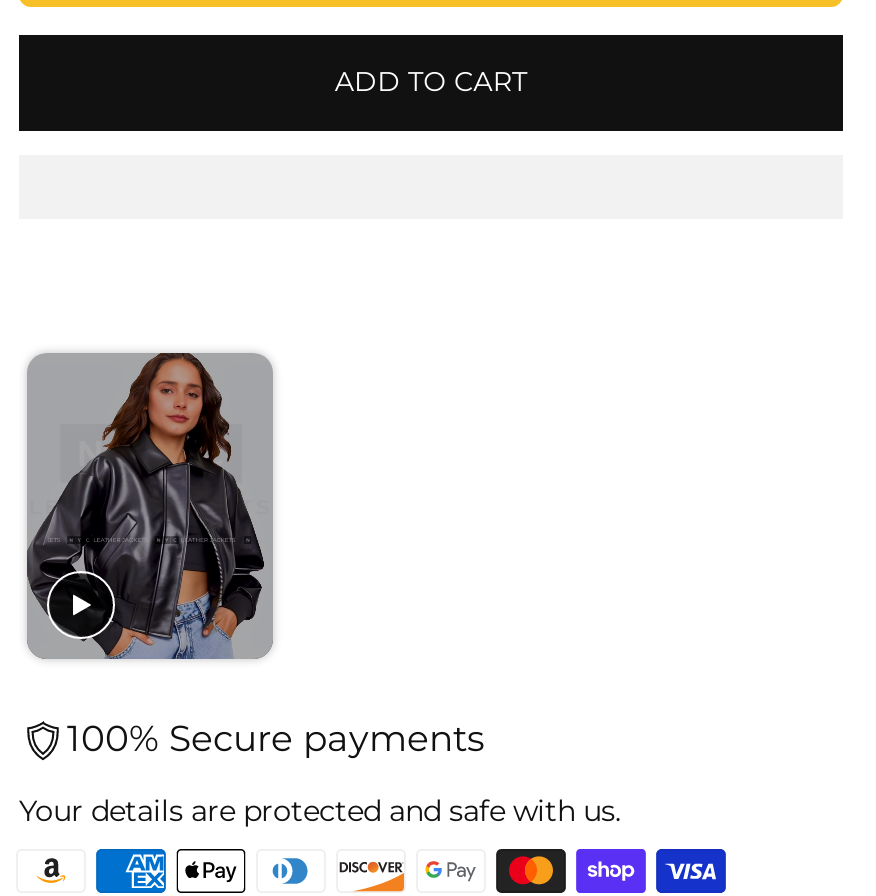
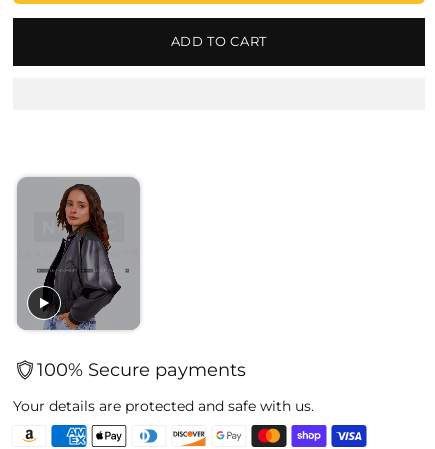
[27,352,265,658] [image] -> [18,177,135,330] [image]

